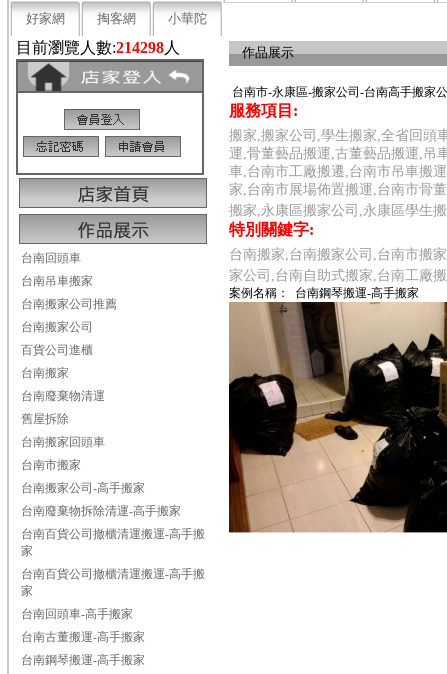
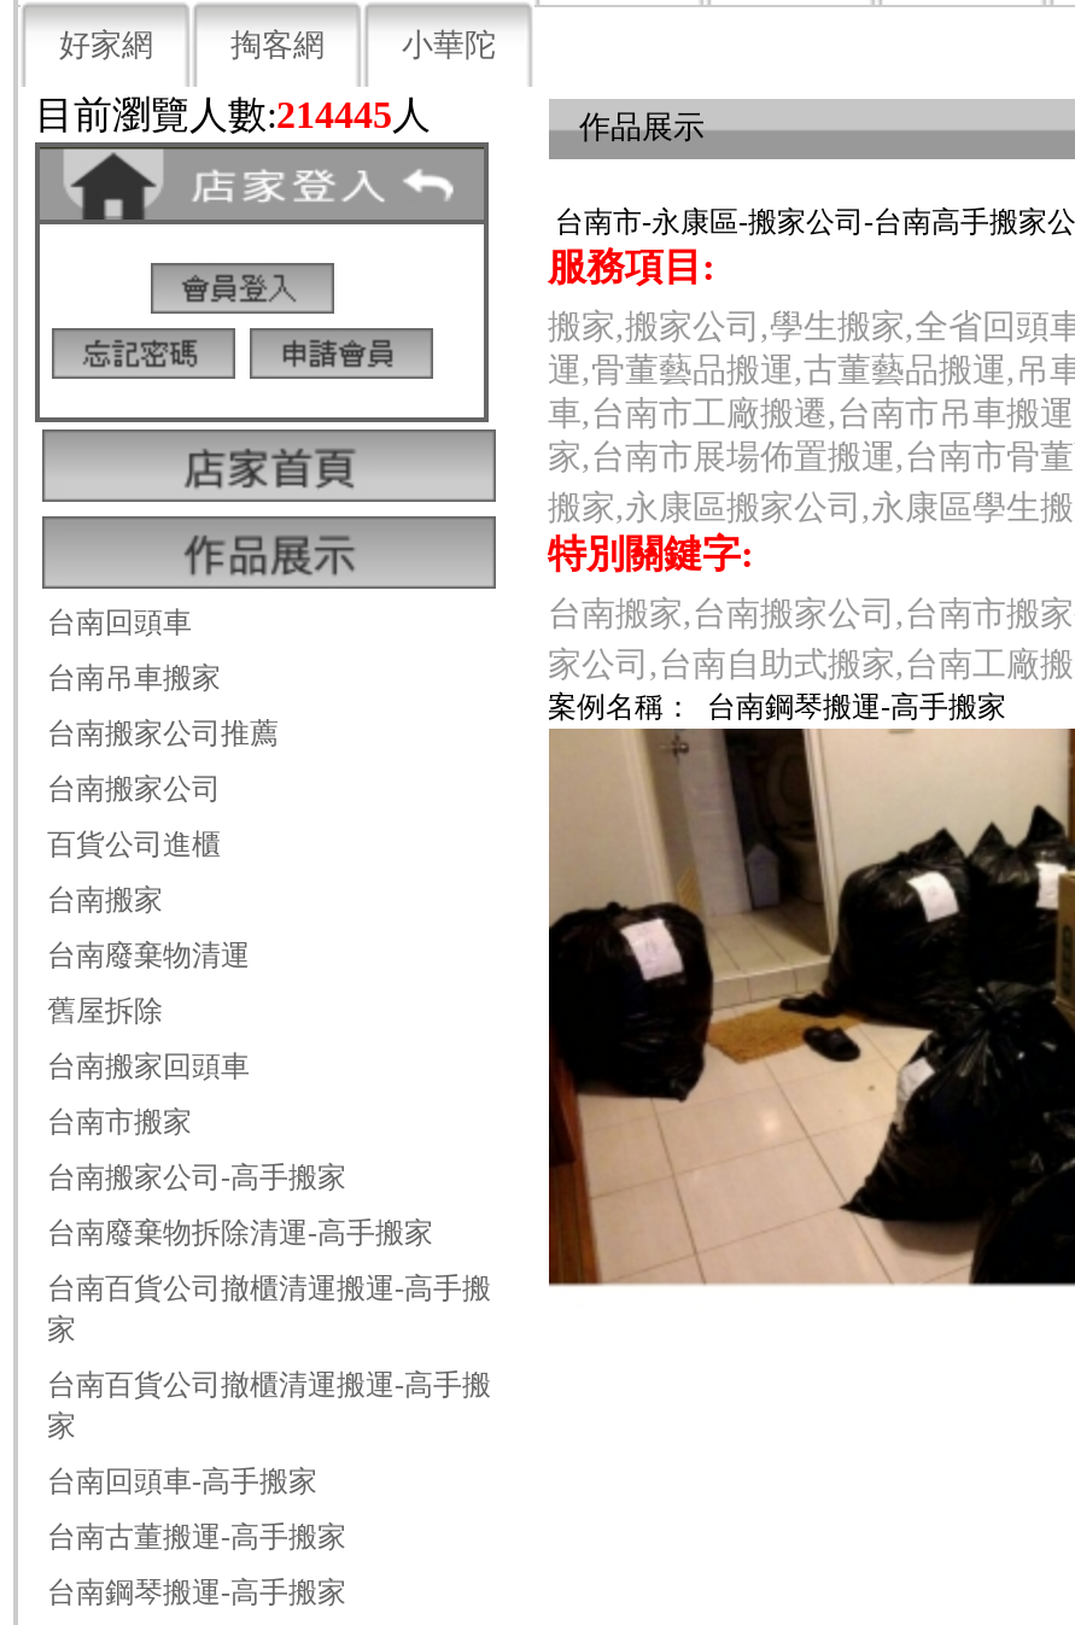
[16,39,180,56] 目前瀏覽人數:214298人 -> [35,94,431,135] 目前瀏覽人數:214445人

